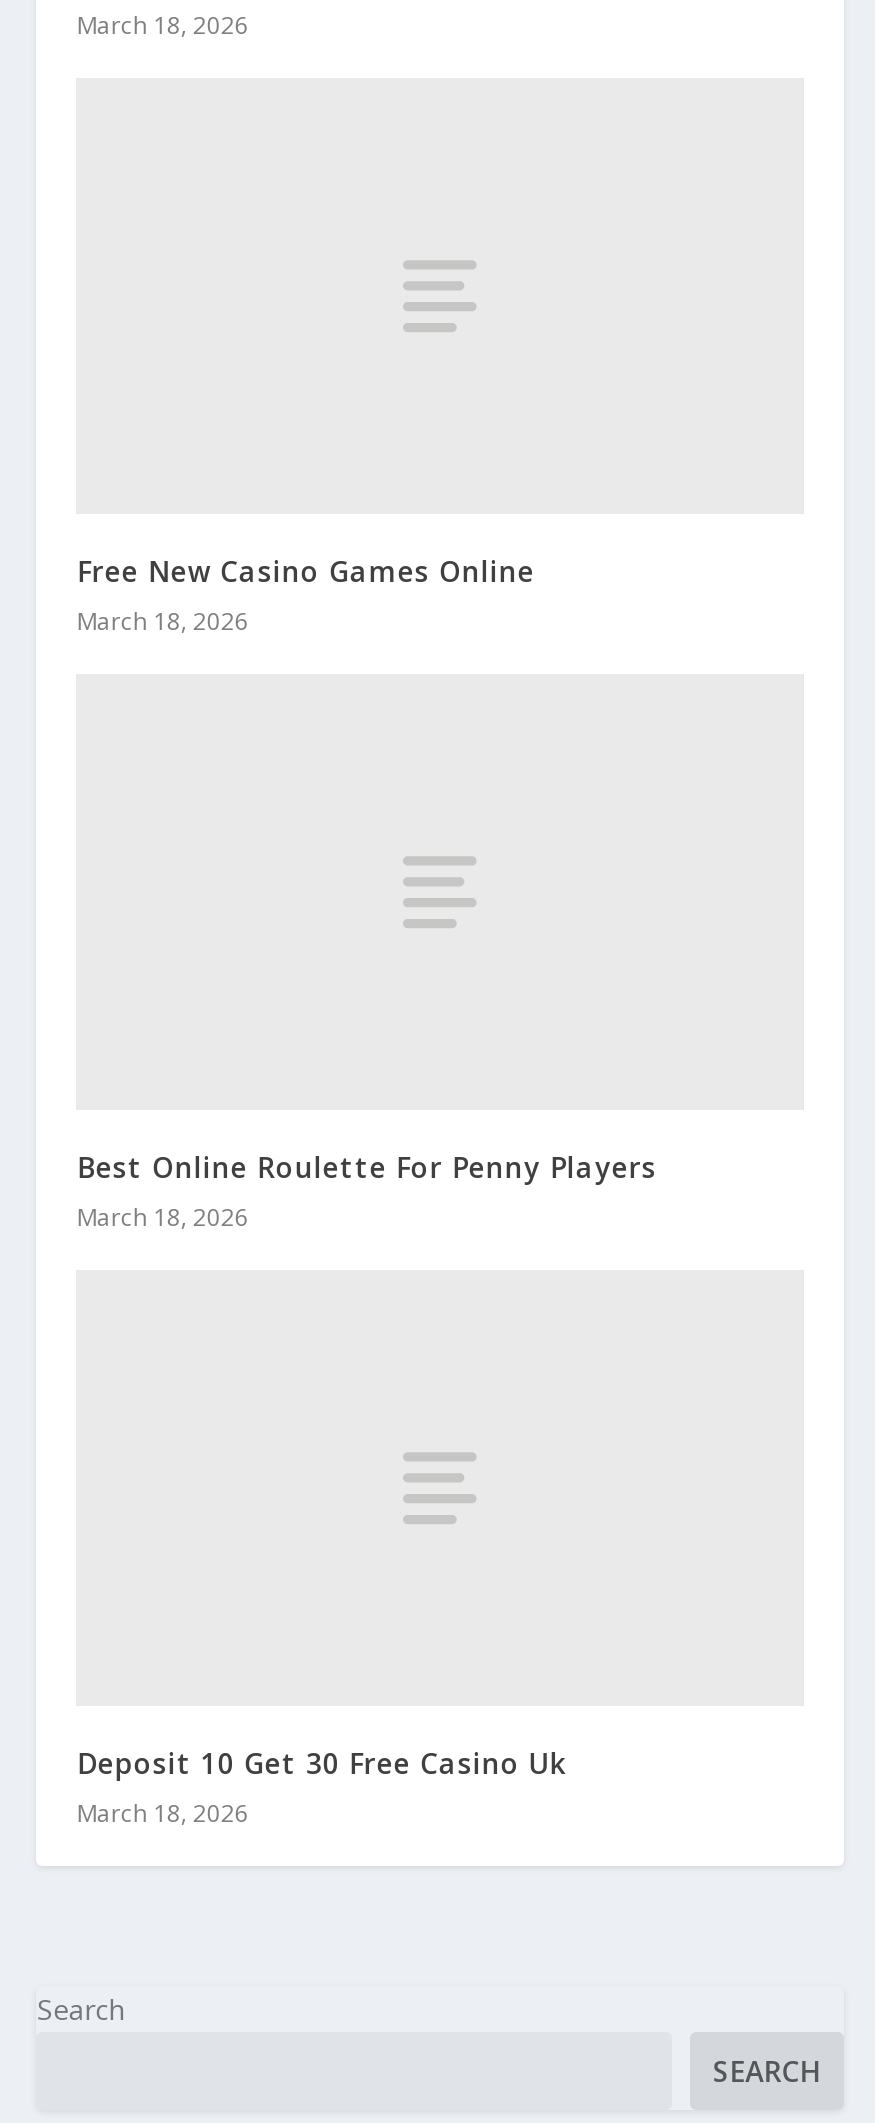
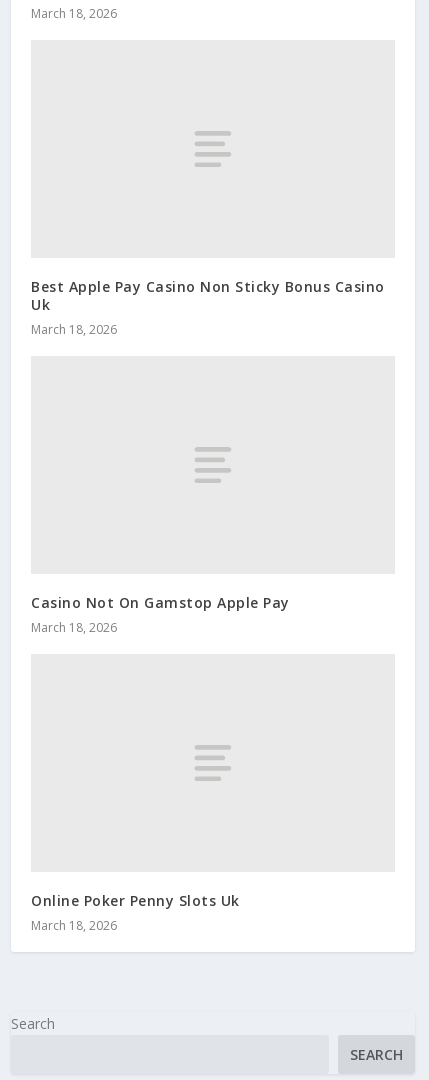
[77,552,535,590] Free New Casino Games Online -> [31,277,385,314] Best Apple Pay Casino Non Sticky Bonus Casino | Uk
[77,1148,657,1186] Best Online Roulette For Penny Players -> [31,593,290,612] Casino Not On Gamstop Apple Pay
[77,1743,567,1781] Deposit 10 Get 30 Free Casino Uk -> [31,891,240,910] Online Poker Penny Slots Uk

